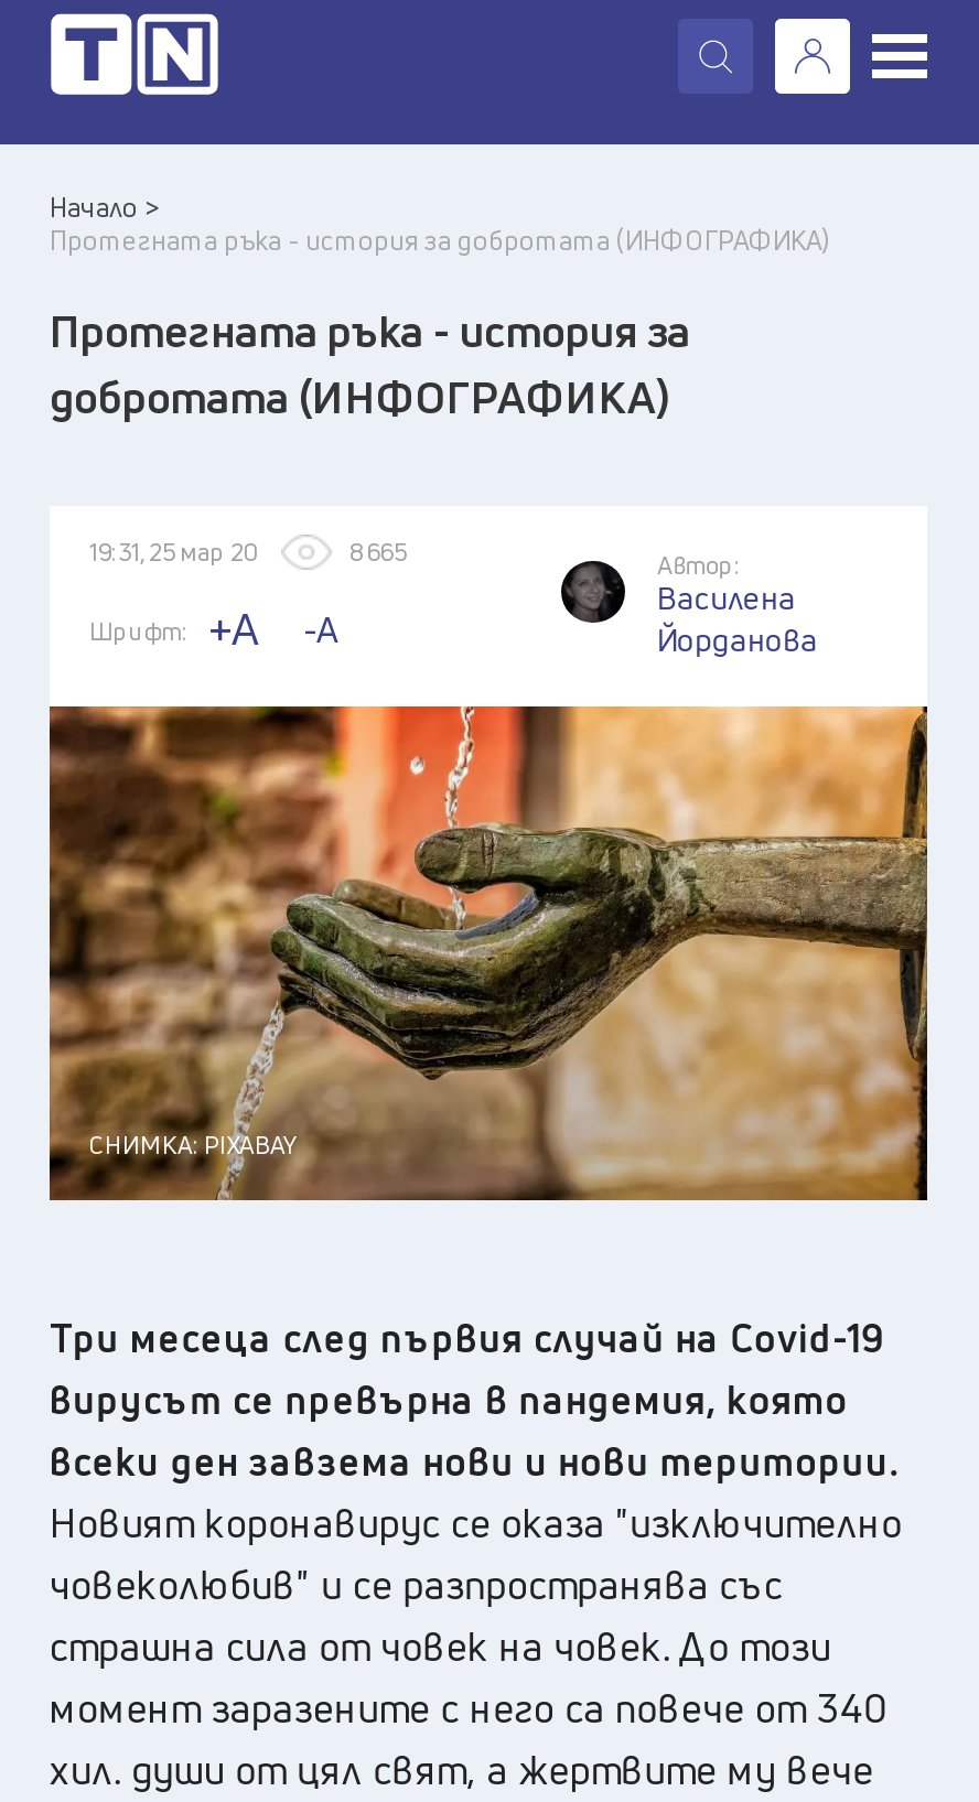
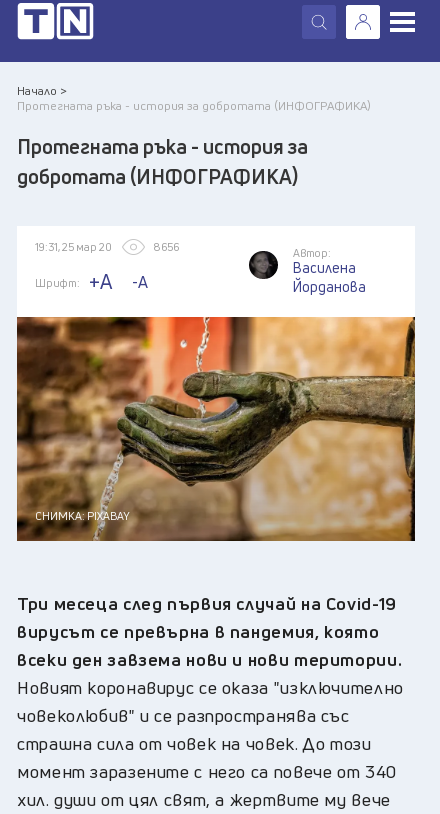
[349,535,407,568] 8665 -> [153,239,179,254] 8656

